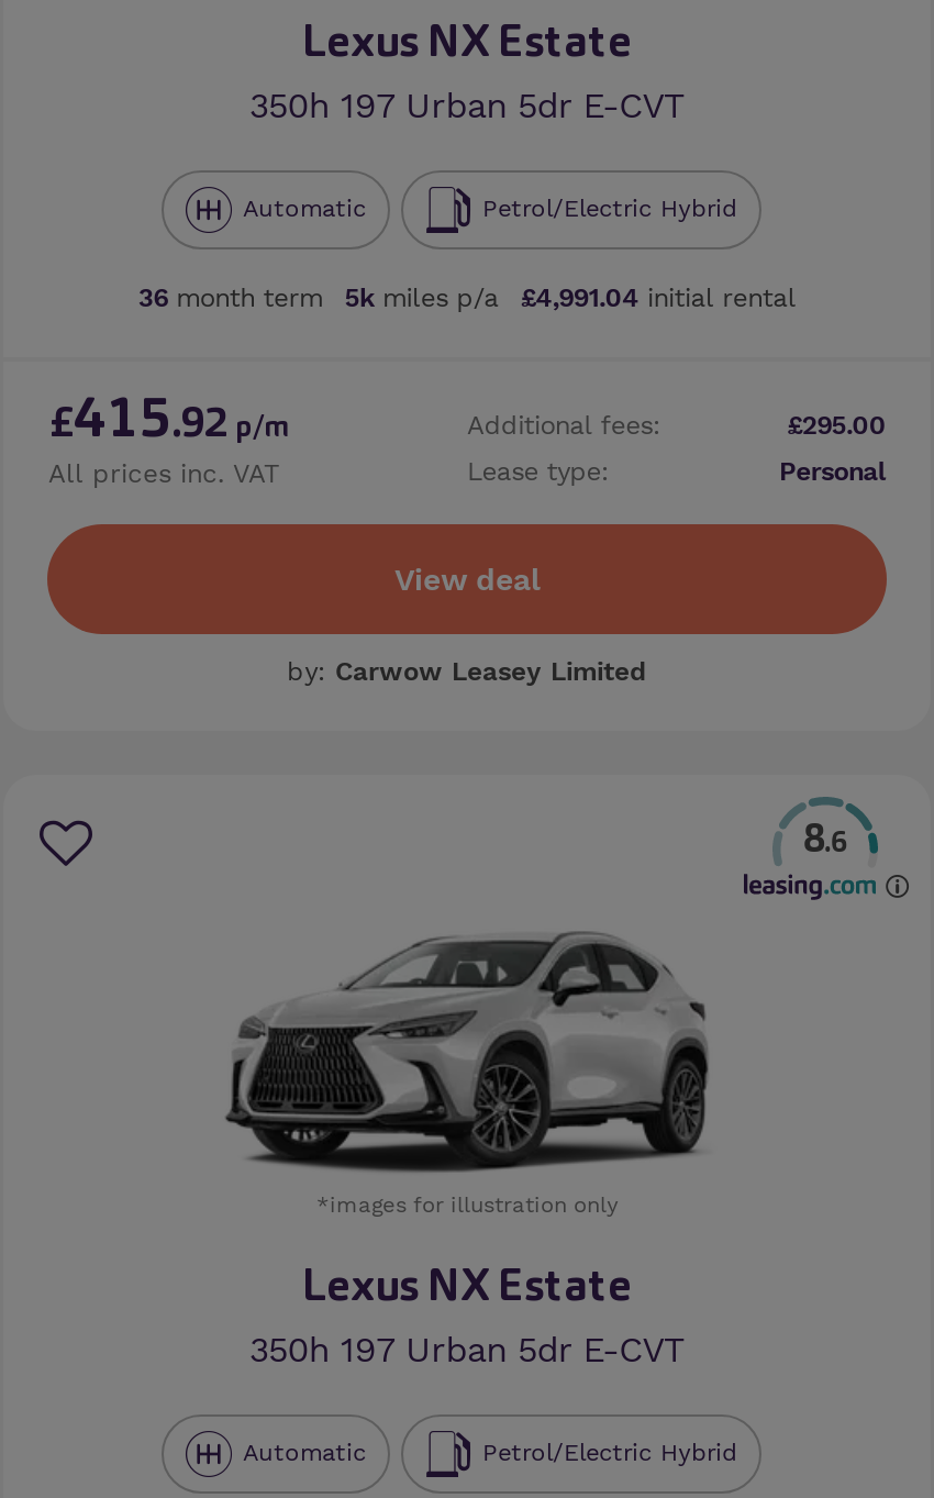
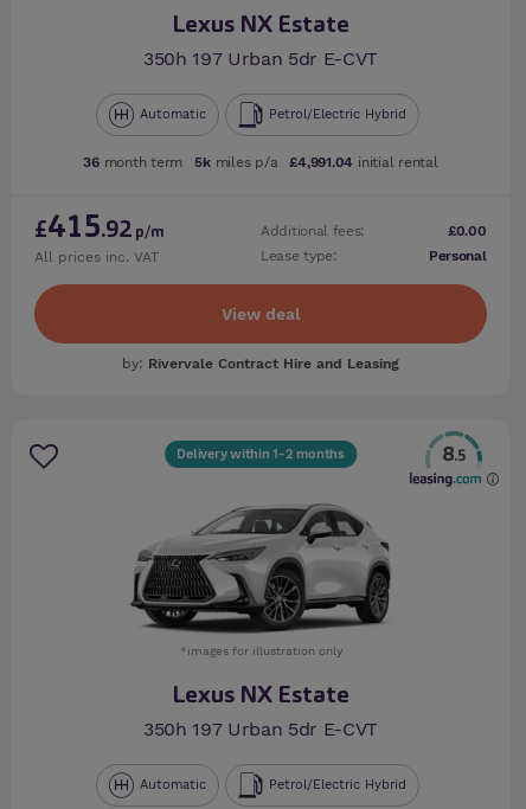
[787,410,886,440] £295.00 -> [448,222,486,239] £0.00
[287,656,647,686] by: Carwow Leasey Limited -> [122,355,399,372] by: Rivervale Contract Hire and Leasing
[802,822,849,861] 8.6 -> [177,445,466,466] 8.5 | Delivery within 1-2 months

